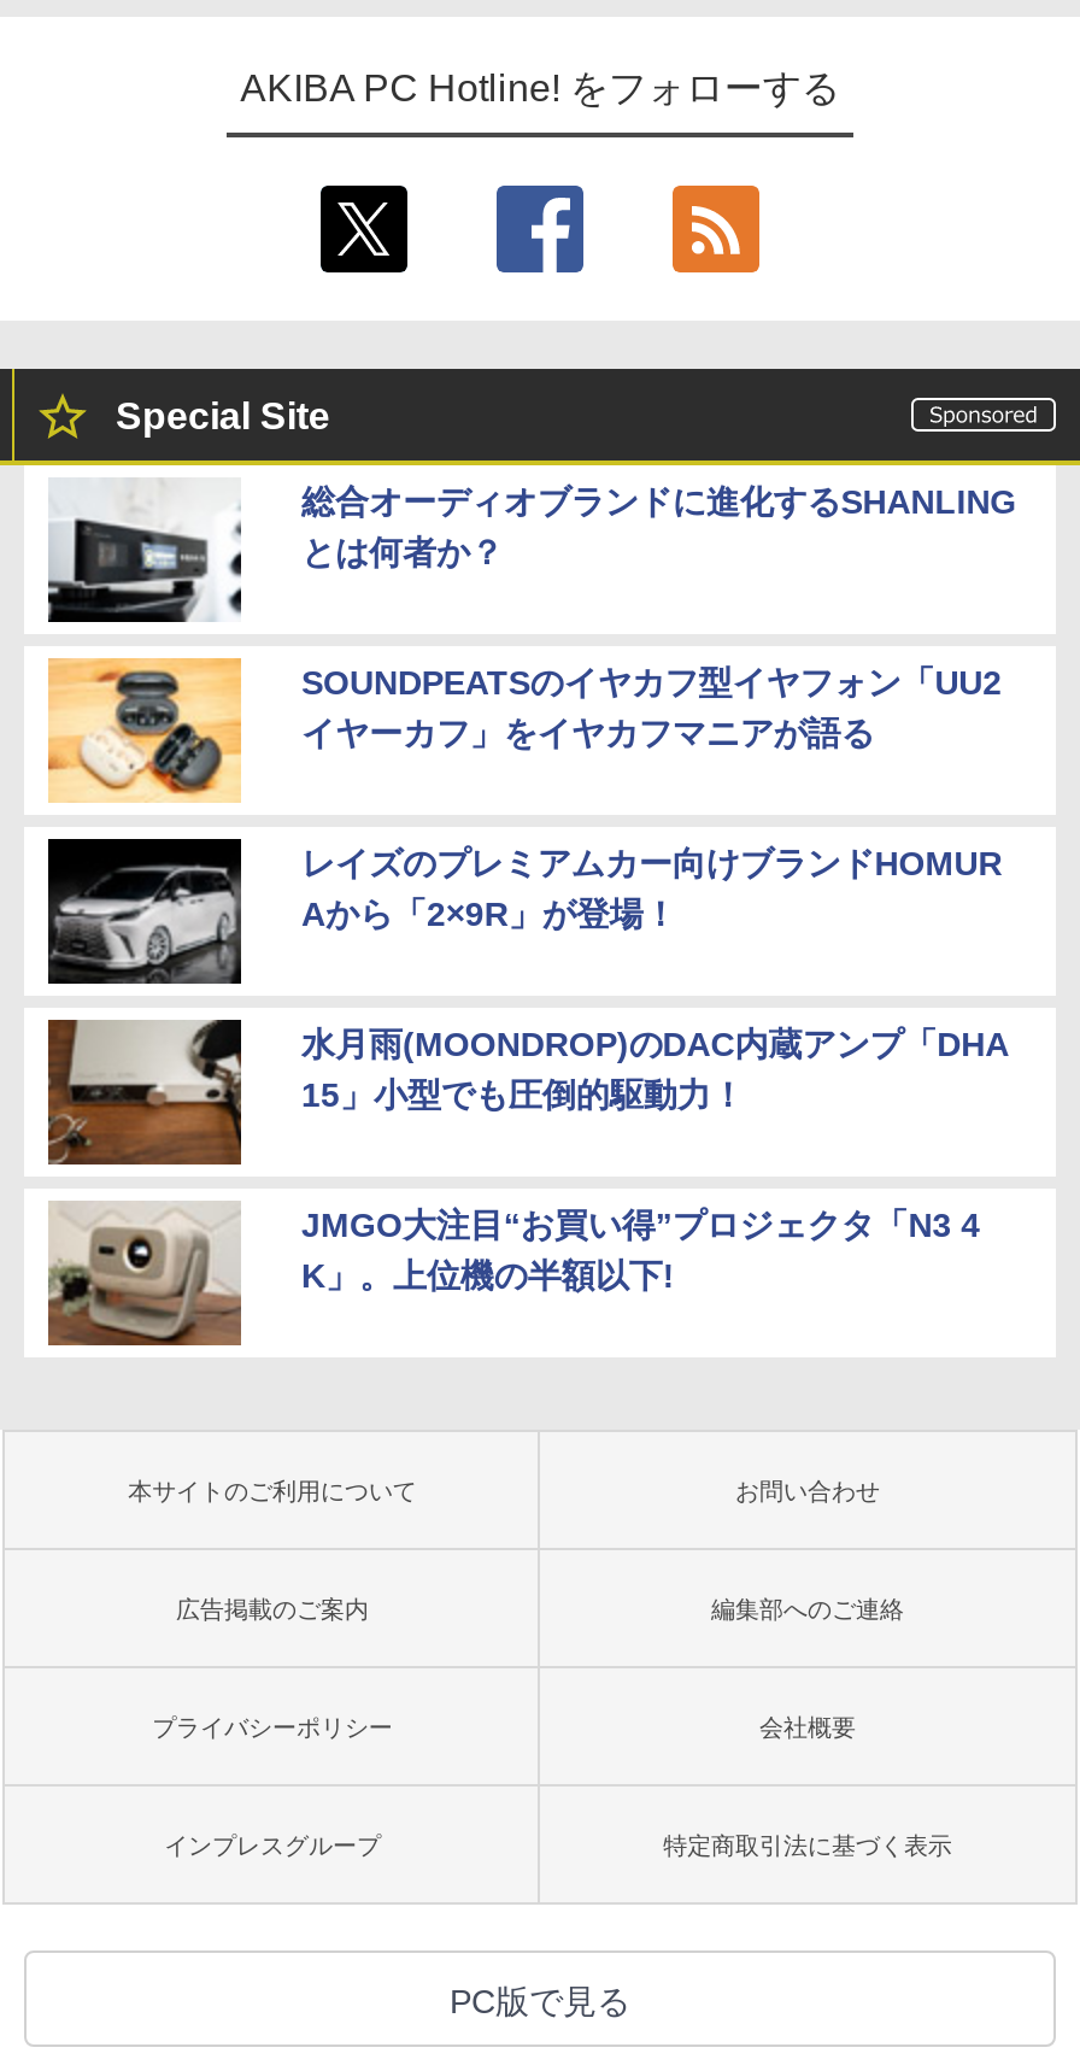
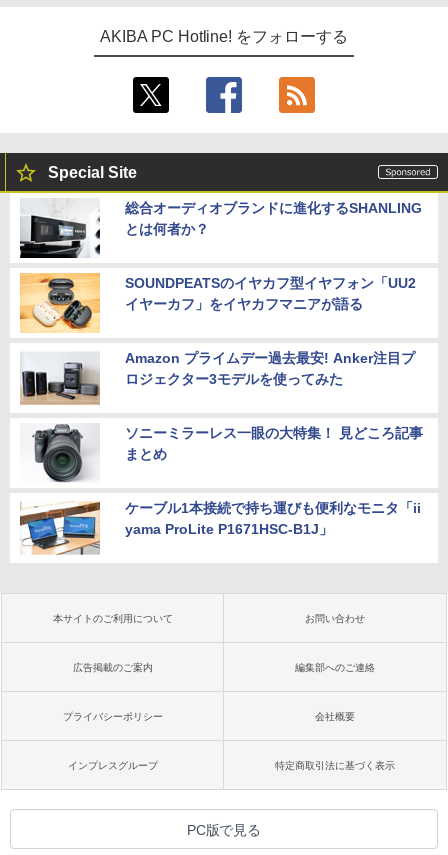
[46,837,1002,986] [image] | レイズのプレミアムカー向けブランドHOMUR | Aから「2×9R」が登場！ -> [20,348,415,408] [image] | Amazon プライムデー過去最安! Anker注目プ | ロジェクター3モデルを使ってみた
[46,1017,1009,1167] [image] | 水月雨(MOONDROP)のDAC内蔵アンプ「DHA | 15」小型でも圧倒的駆動力！ -> [20,423,423,483] [image] | ソニーミラーレス一眼の大特集！ 見どころ記事 | まとめ
[46,1201,980,1348] [image] | JMGO大注目“お買い得”プロジェクタ「N3 4 | K」。上位機の半額以下! -> [20,499,421,558] [image] | ケーブル1本接続で持ち運びも便利なモニタ「ii | yama ProLite P1671HSC-B1J」

